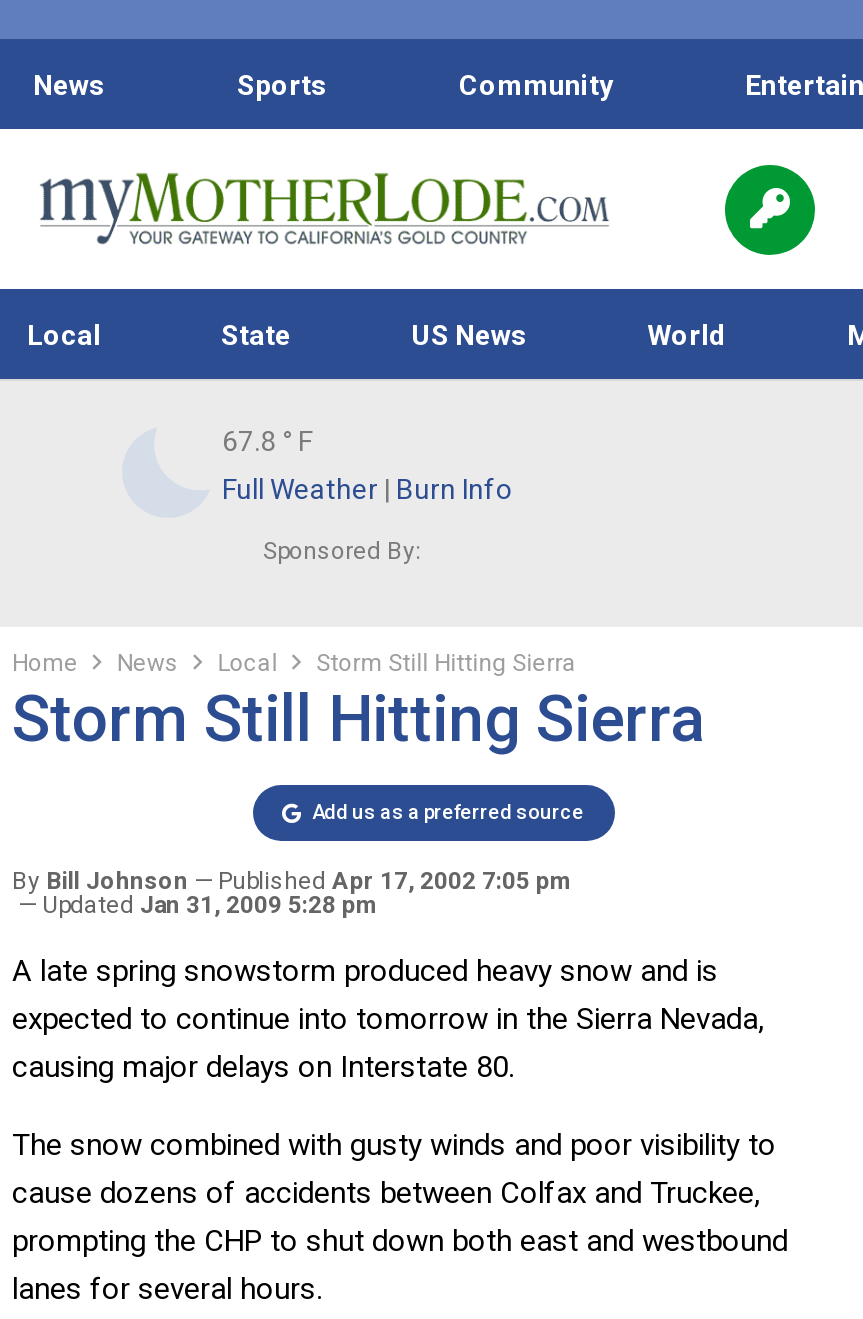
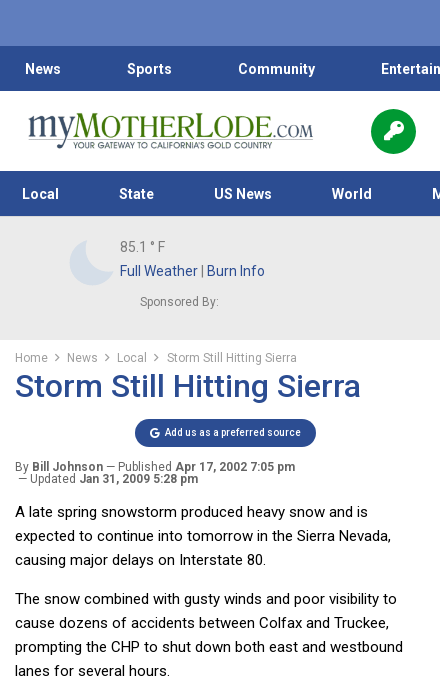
[222,425,312,457] 67.8 ° F -> [119,239,164,255] 85.1 ° F

